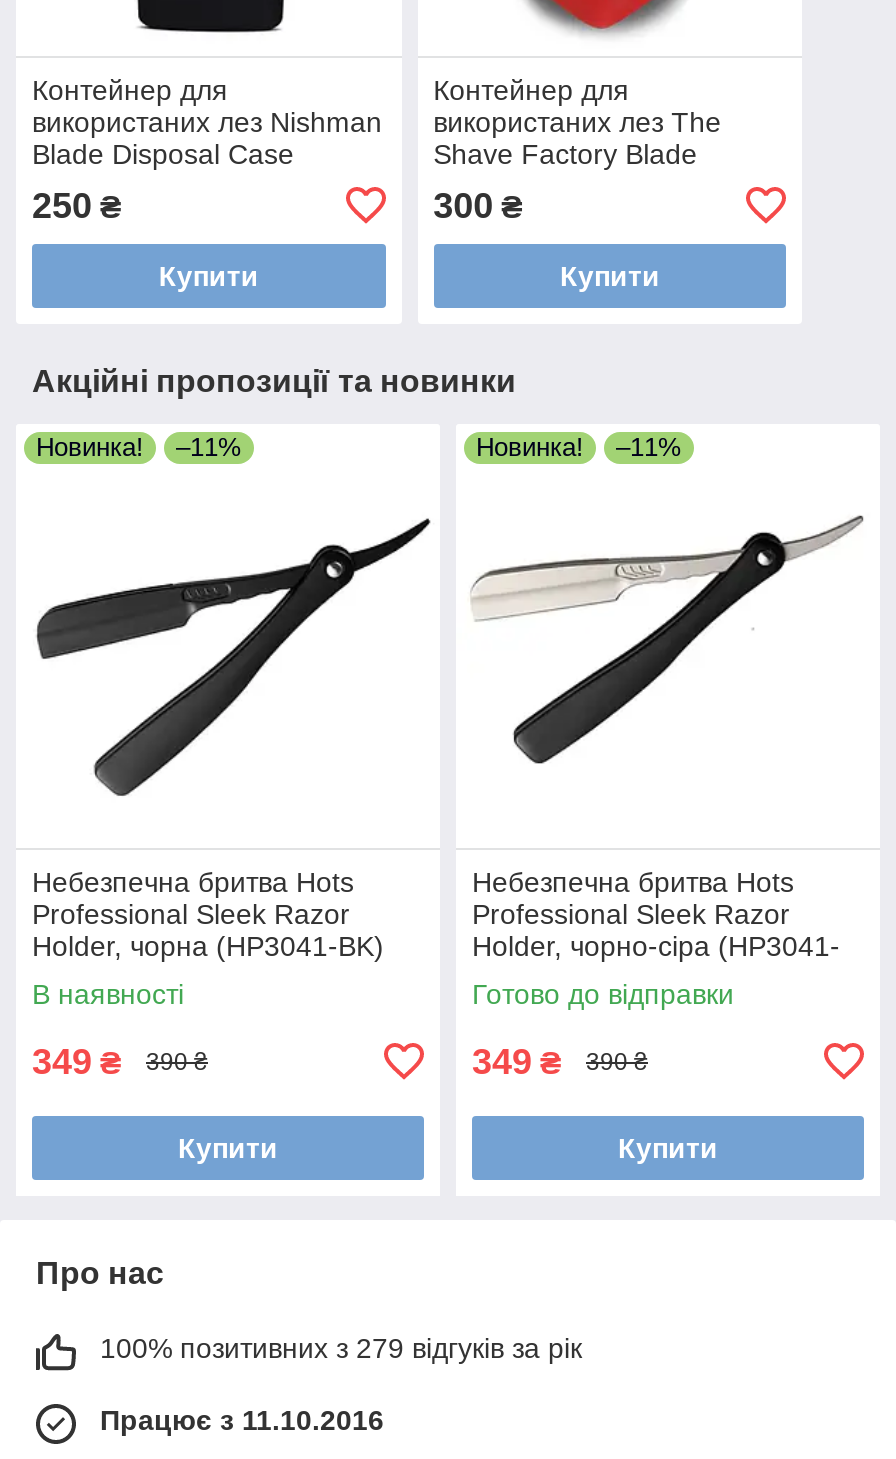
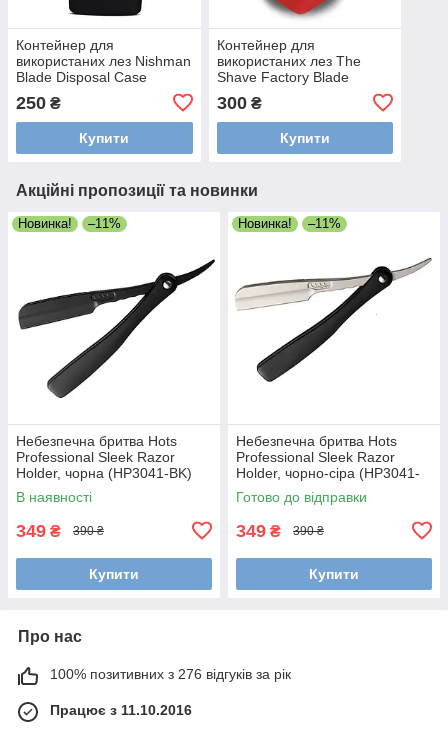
[100,1332,582,1364] 100% позитивних з 279 відгуків за рік -> [50,666,291,682] 100% позитивних з 276 відгуків за рік

